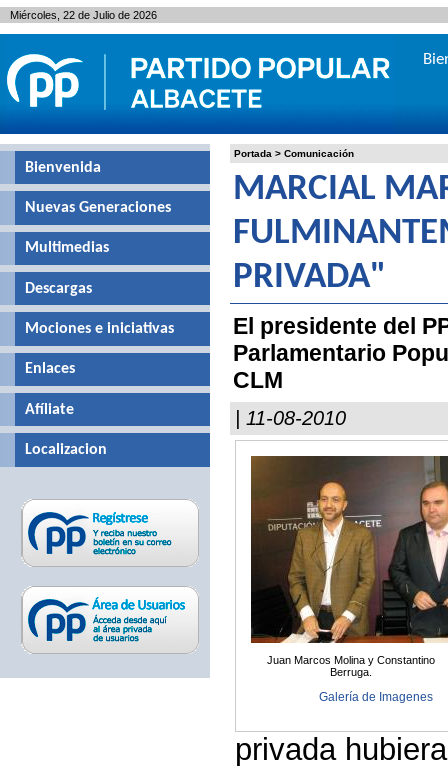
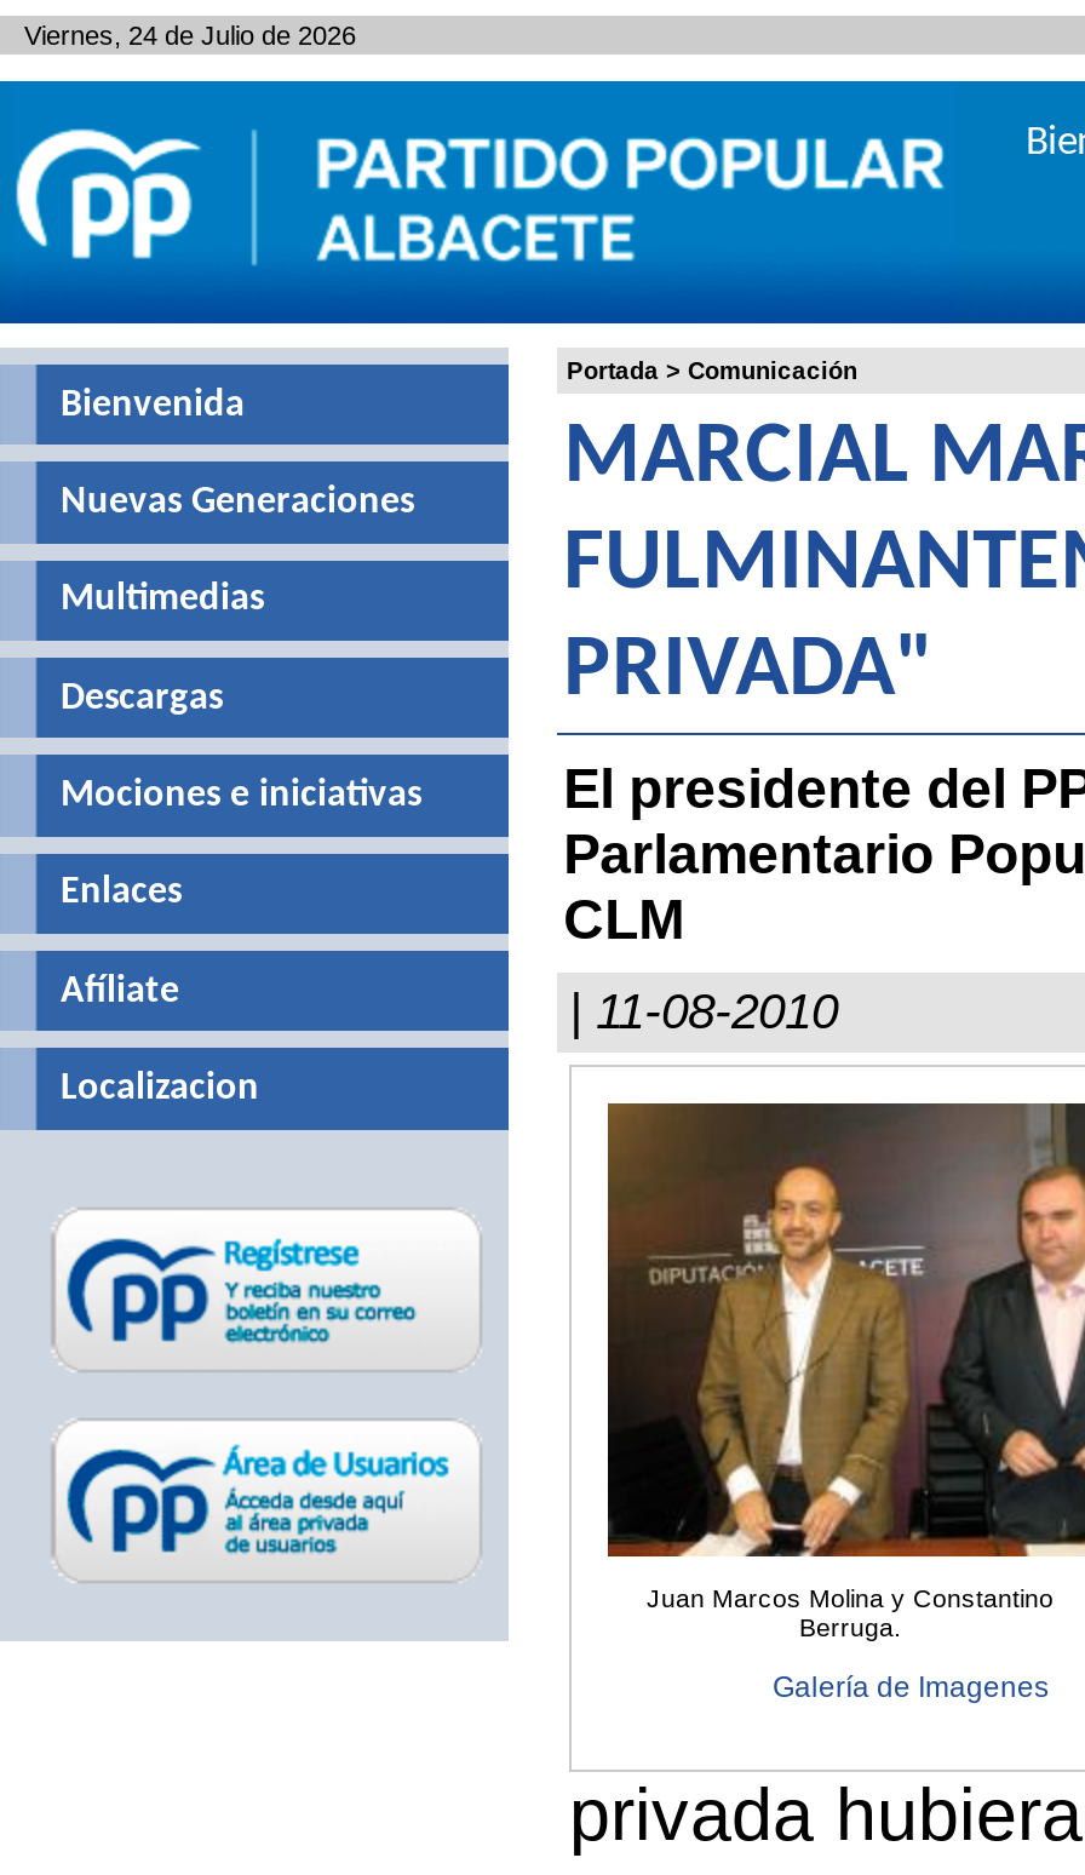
[10,9,157,21] Miércoles, 22 de Julio de 2026 -> [24,21,356,50] Viernes, 24 de Julio de 2026

